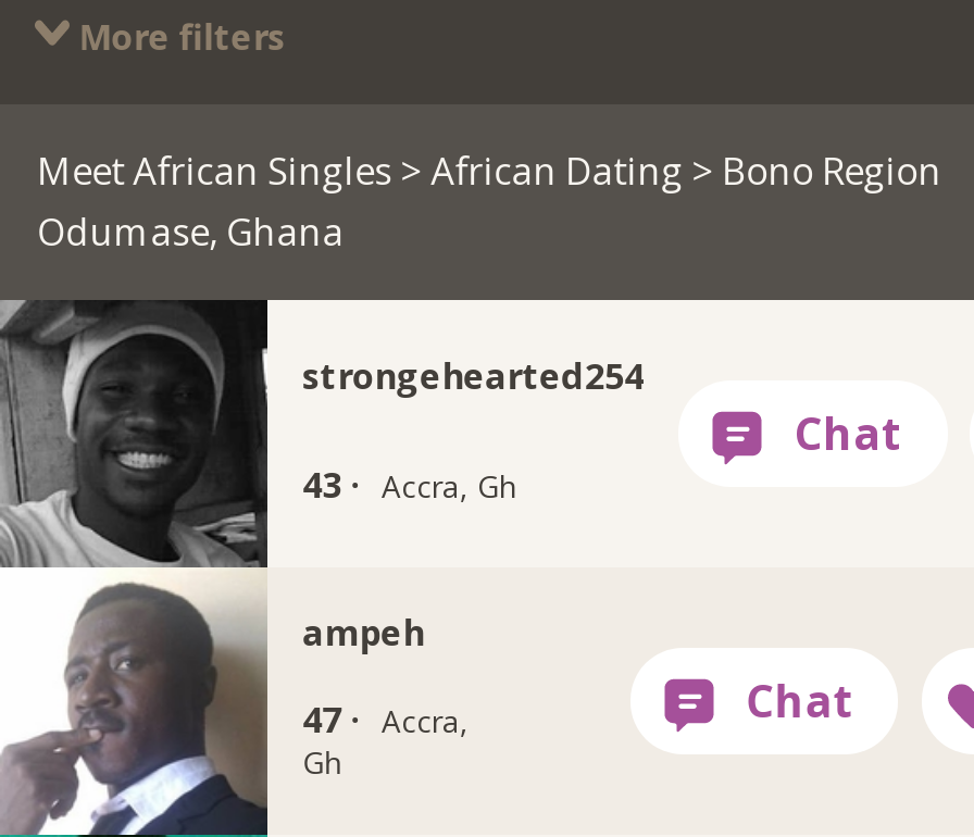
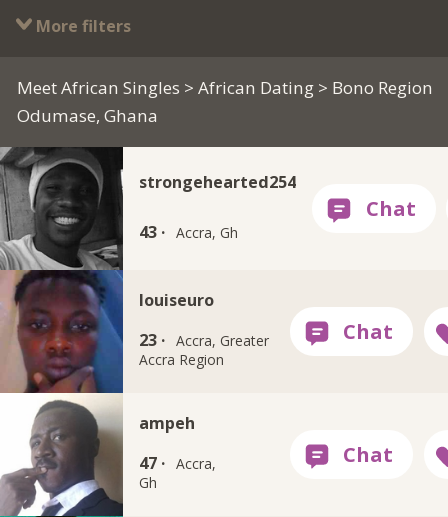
none -> [3,269,268,393] [image] | louiseuro | 23 · Accra, Greater | Accra Region

